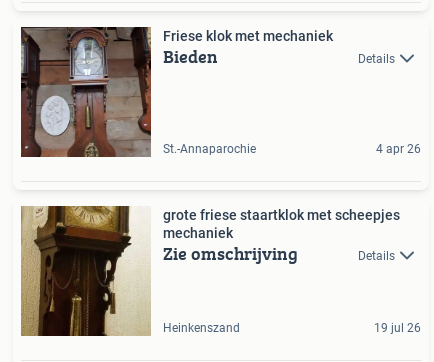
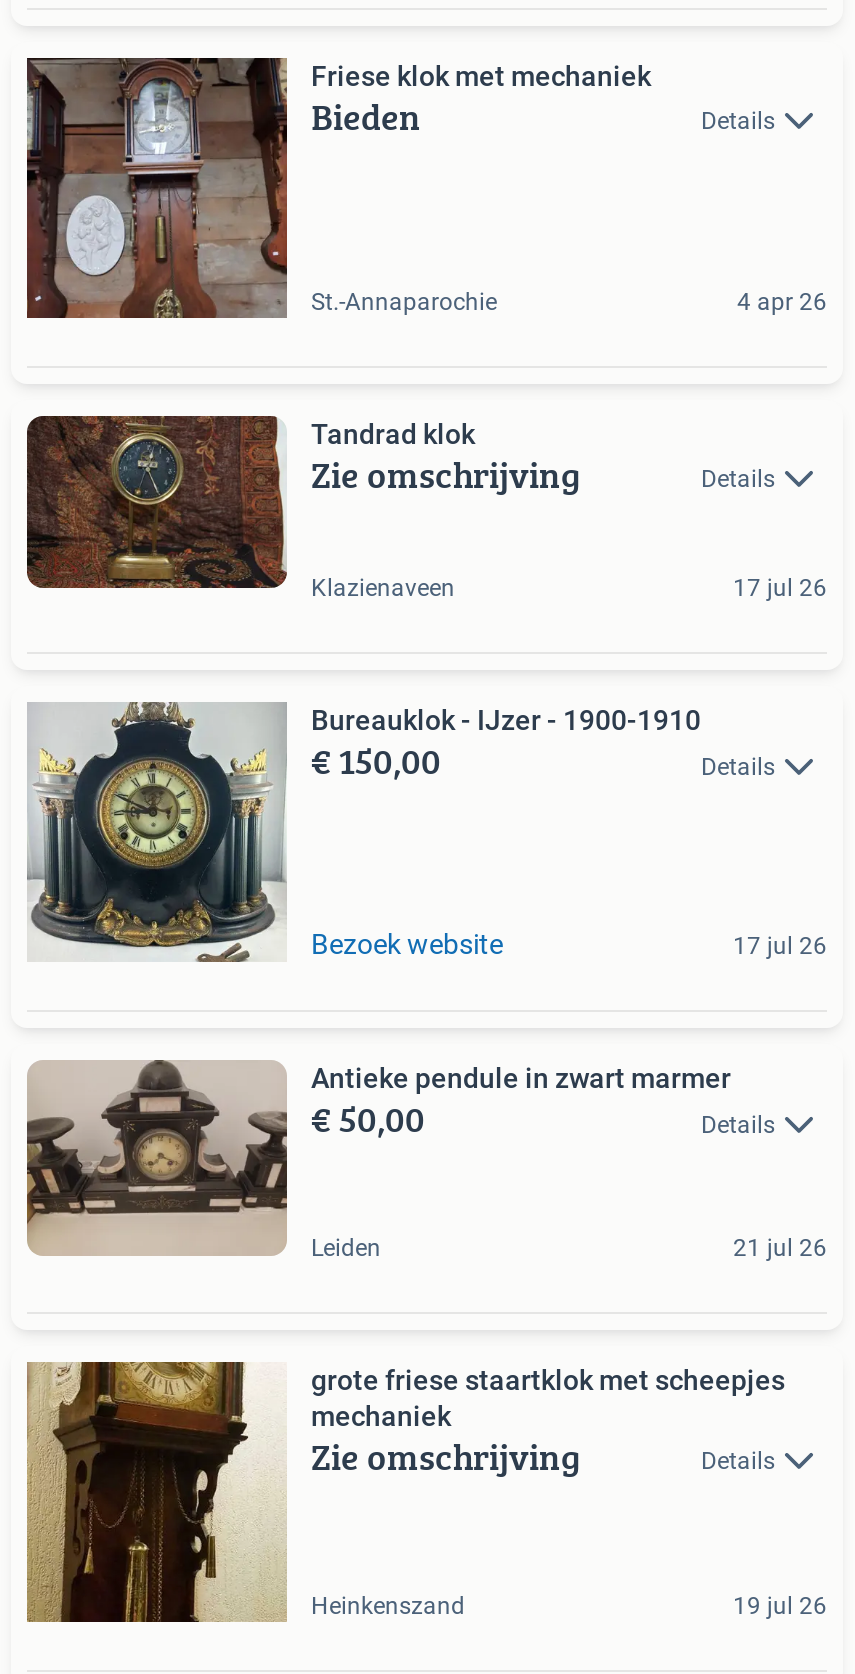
none -> [25,414,775,590] [image] | Tandrad klok | Zie omschrijving | Details
none -> [25,1058,775,1256] [image] | Antieke pendule in zwart marmer | € 50,00 | Details
none -> [27,700,775,964] [image] | Bureauklok - IJzer - 1900-1910 | € 150,00 | Details
none -> [311,575,827,603] Klazienaveen | 17 jul 26
none -> [311,929,827,961] Bezoek website | 17 jul 26
none -> [311,1234,827,1262] Leiden | 21 jul 26

